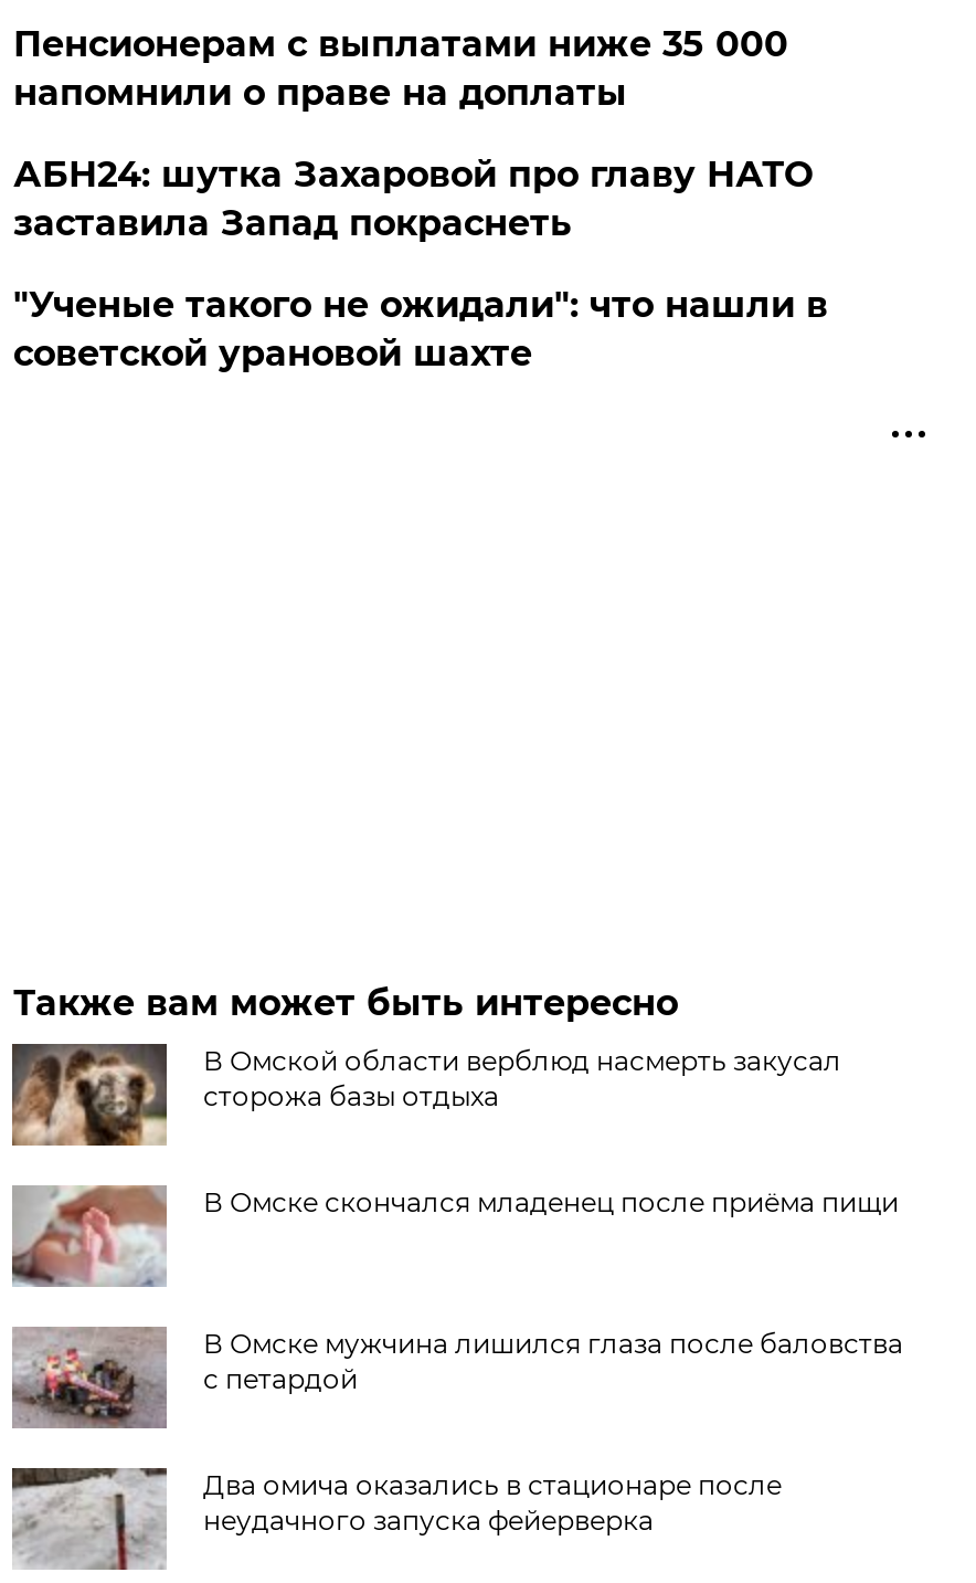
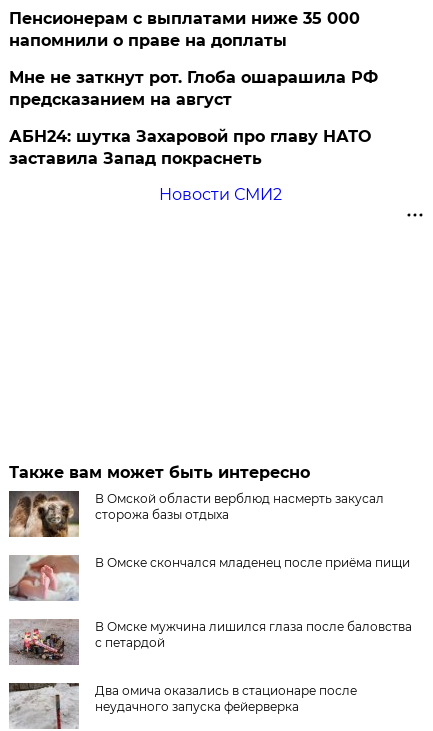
none -> [9,68,378,109] Мне не заткнут рот. Глоба ошарашила РФ | предсказанием на август
moved [13,154,812,244] -> [9,127,371,168]: АБН24: шутка Захаровой про главу НАТО | заставила Запад покраснеть
[13,284,828,374] "Ученые такого не ожидали": что нашли в | советской урановой шахте -> [159,185,282,204] Новости СМИ2

